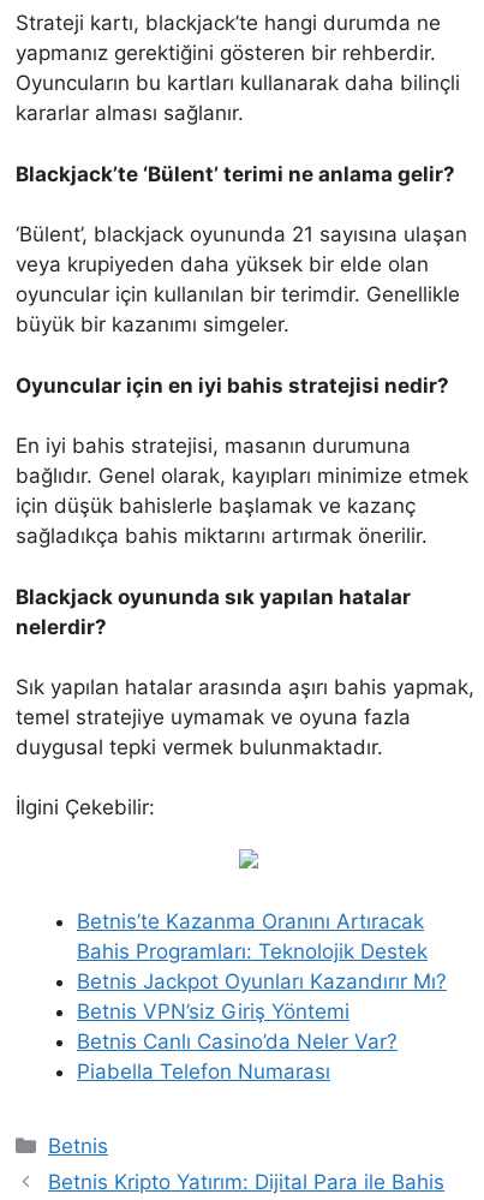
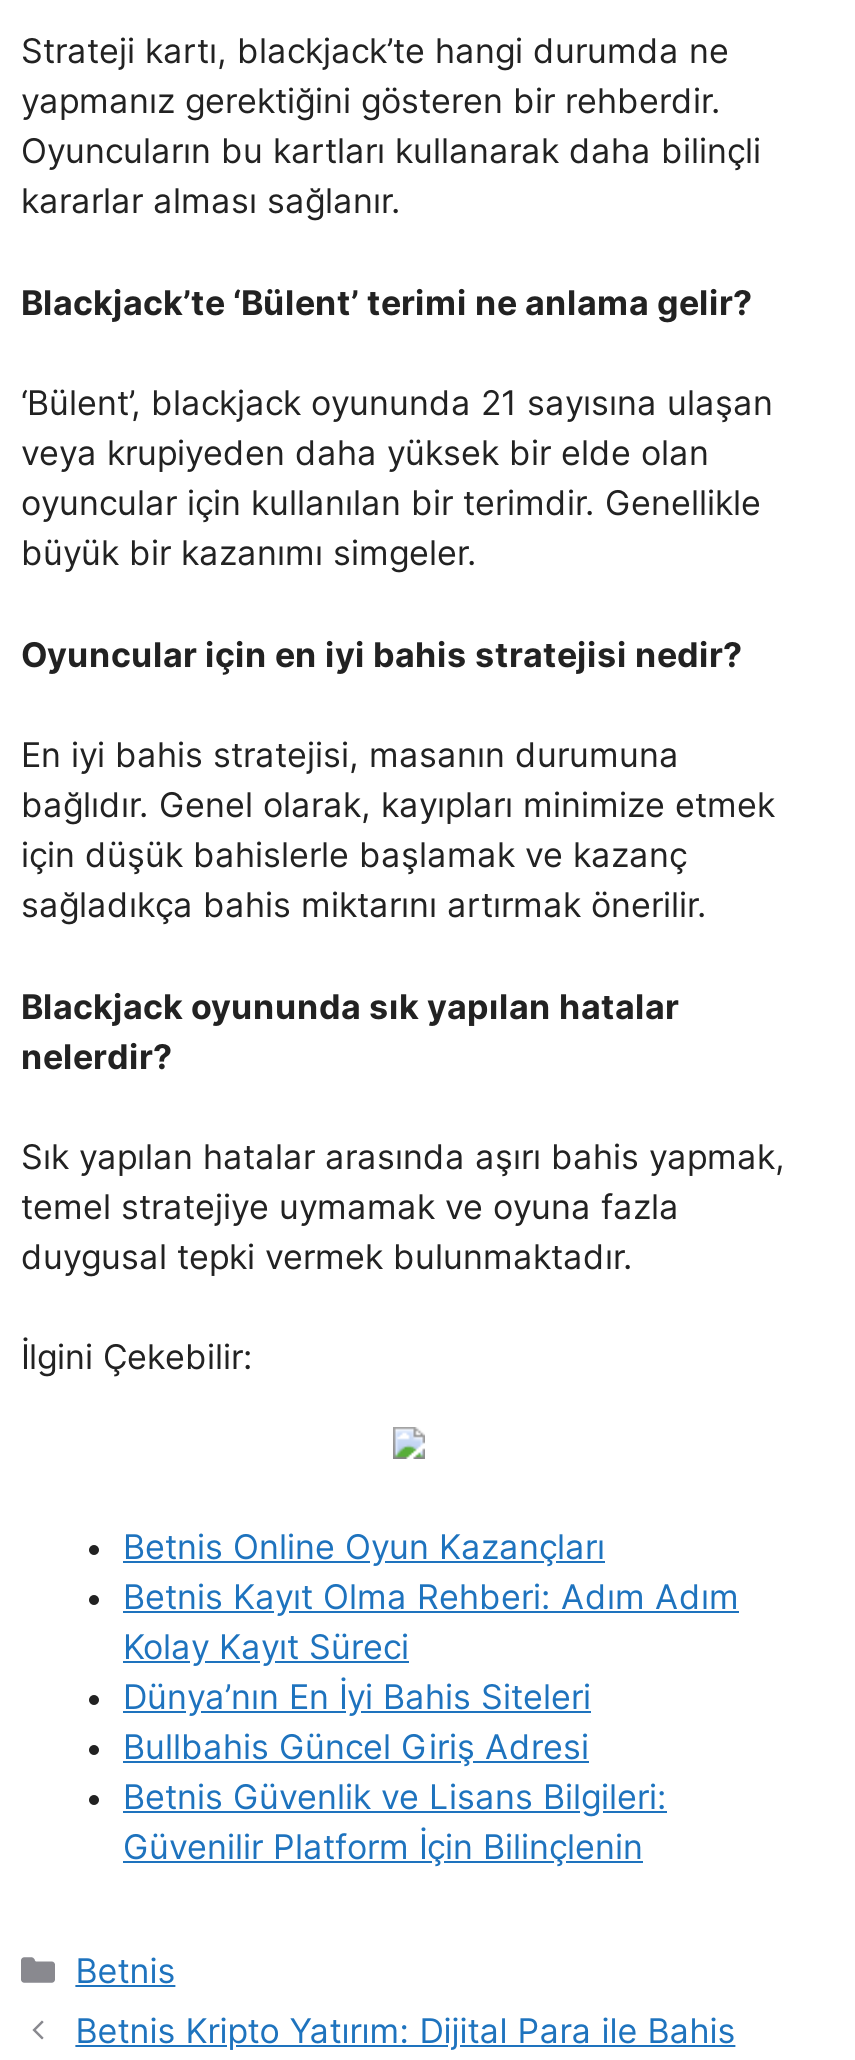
[77,909,447,1083] Betnis’te Kazanma Oranını Artıracak | Bahis Programları: Teknolojik Destek | Betnis Jackpot Oyunları Kazandırır Mı? | Betnis VPN’siz Giriş Yöntemi | Betnis Canlı Casino’da Neler Var? | Piabella Telefon Numarası -> [123,1527,739,1867] Betnis Online Oyun Kazançları | Betnis Kayıt Olma Rehberi: Adım Adım | Kolay Kayıt Süreci | Dünya’nın En İyi Bahis Siteleri | Bullbahis Güncel Giriş Adresi | Betnis Güvenlik ve Lisans Bilgileri: | Güvenilir Platform İçin Bilinçlenin

